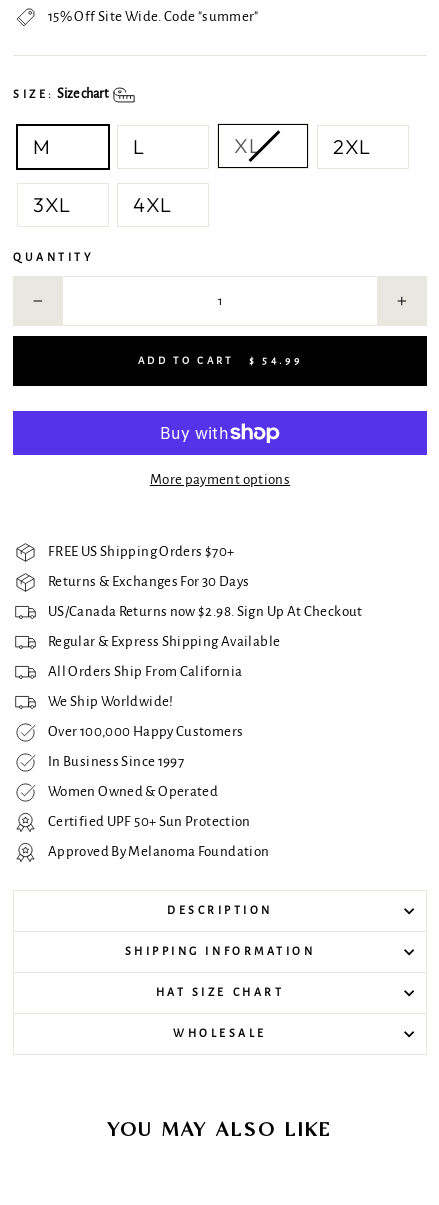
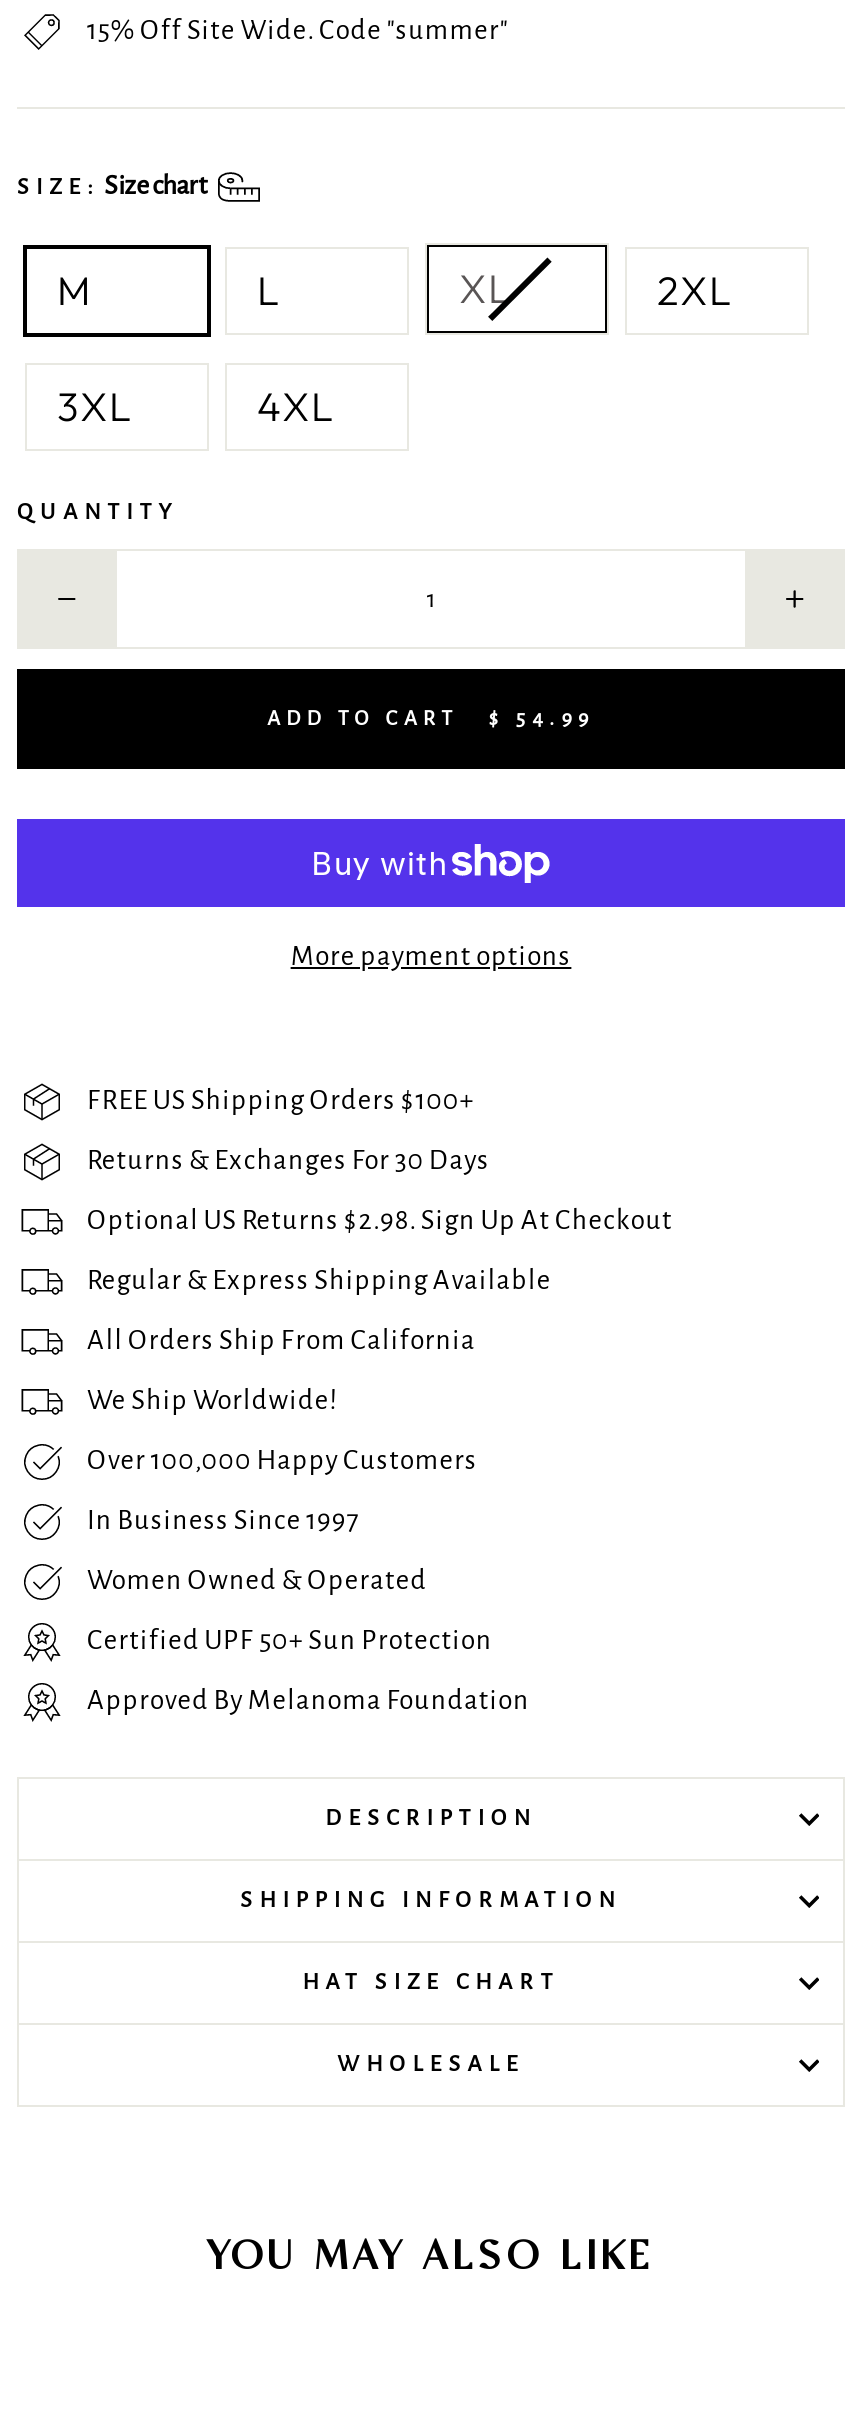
[48,543,234,560] FREE US Shipping Orders $70+ -> [87,1083,474,1117] FREE US Shipping Orders $100+
[48,603,363,620] US/Canada Returns now $2.98. Sign Up At Checkout -> [87,1203,673,1237] Optional US Returns $2.98. Sign Up At Checkout

